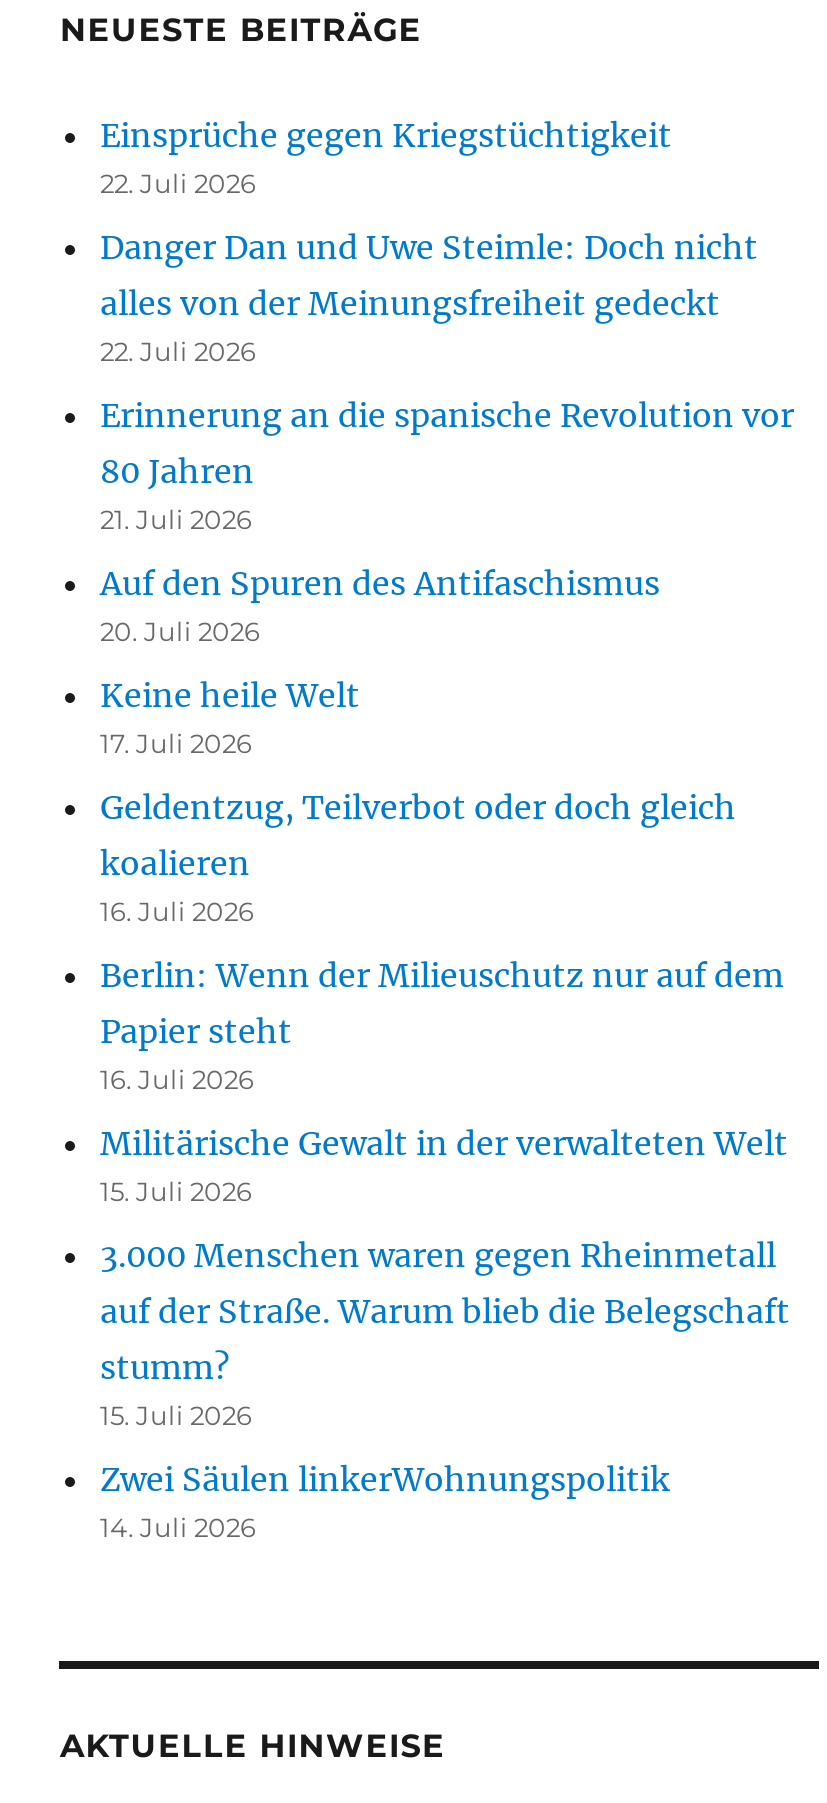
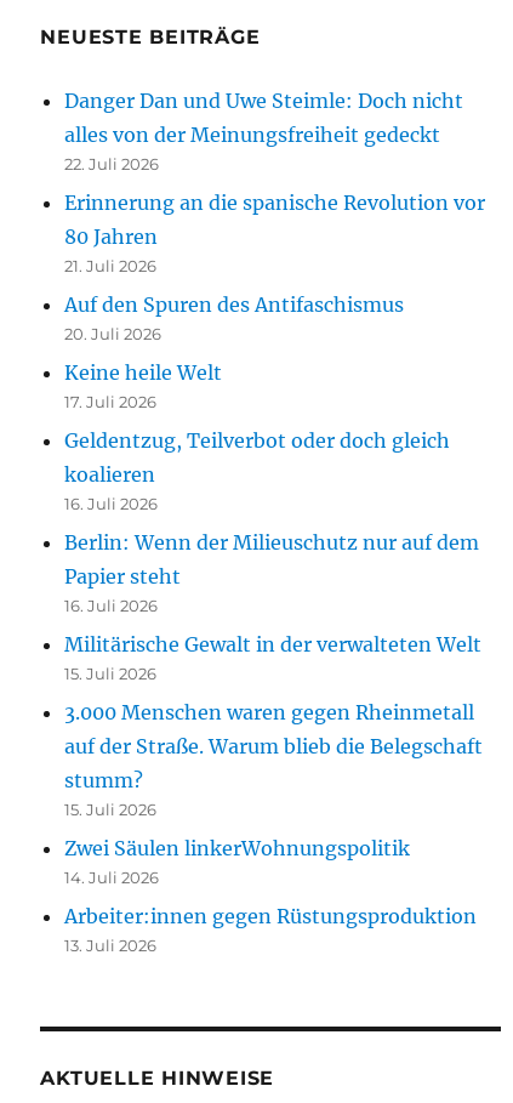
[100,115,672,199] Einsprüche gegen Kriegstüchtigkeit | 22. Juli 2026 -> none
moved [100,227,794,1543] -> [65,88,486,887]: Danger Dan und Uwe Steimle: Doch nicht | alles von der Meinungsfreiheit gedeckt | 22. Juli 2026 | ... | Zwei Säulen linkerWohnungspolitik | 14. Juli 2026
none -> [65,904,477,955] Arbeiter:innen gegen Rüstungsproduktion | 13. Juli 2026

